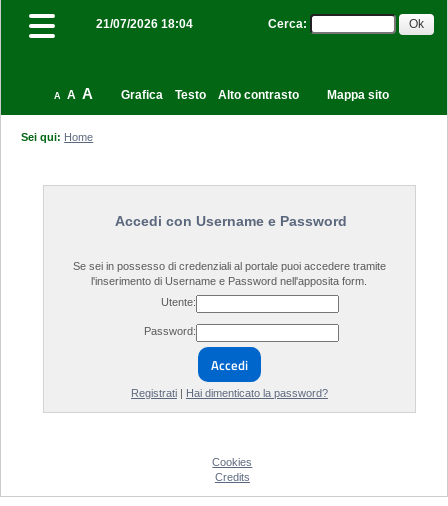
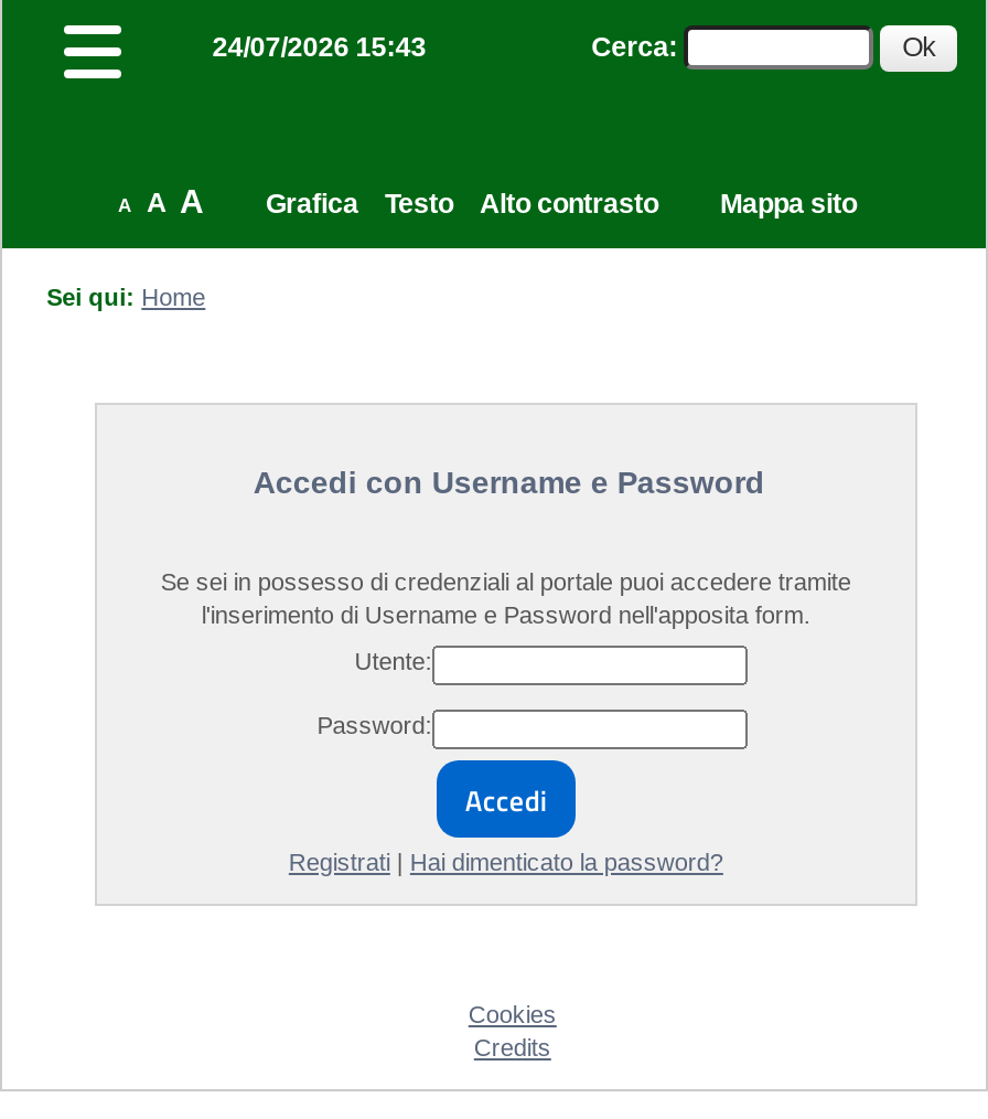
[96,17,193,31] 21/07/2026 18:04 -> [212,32,426,63] 24/07/2026 15:43

